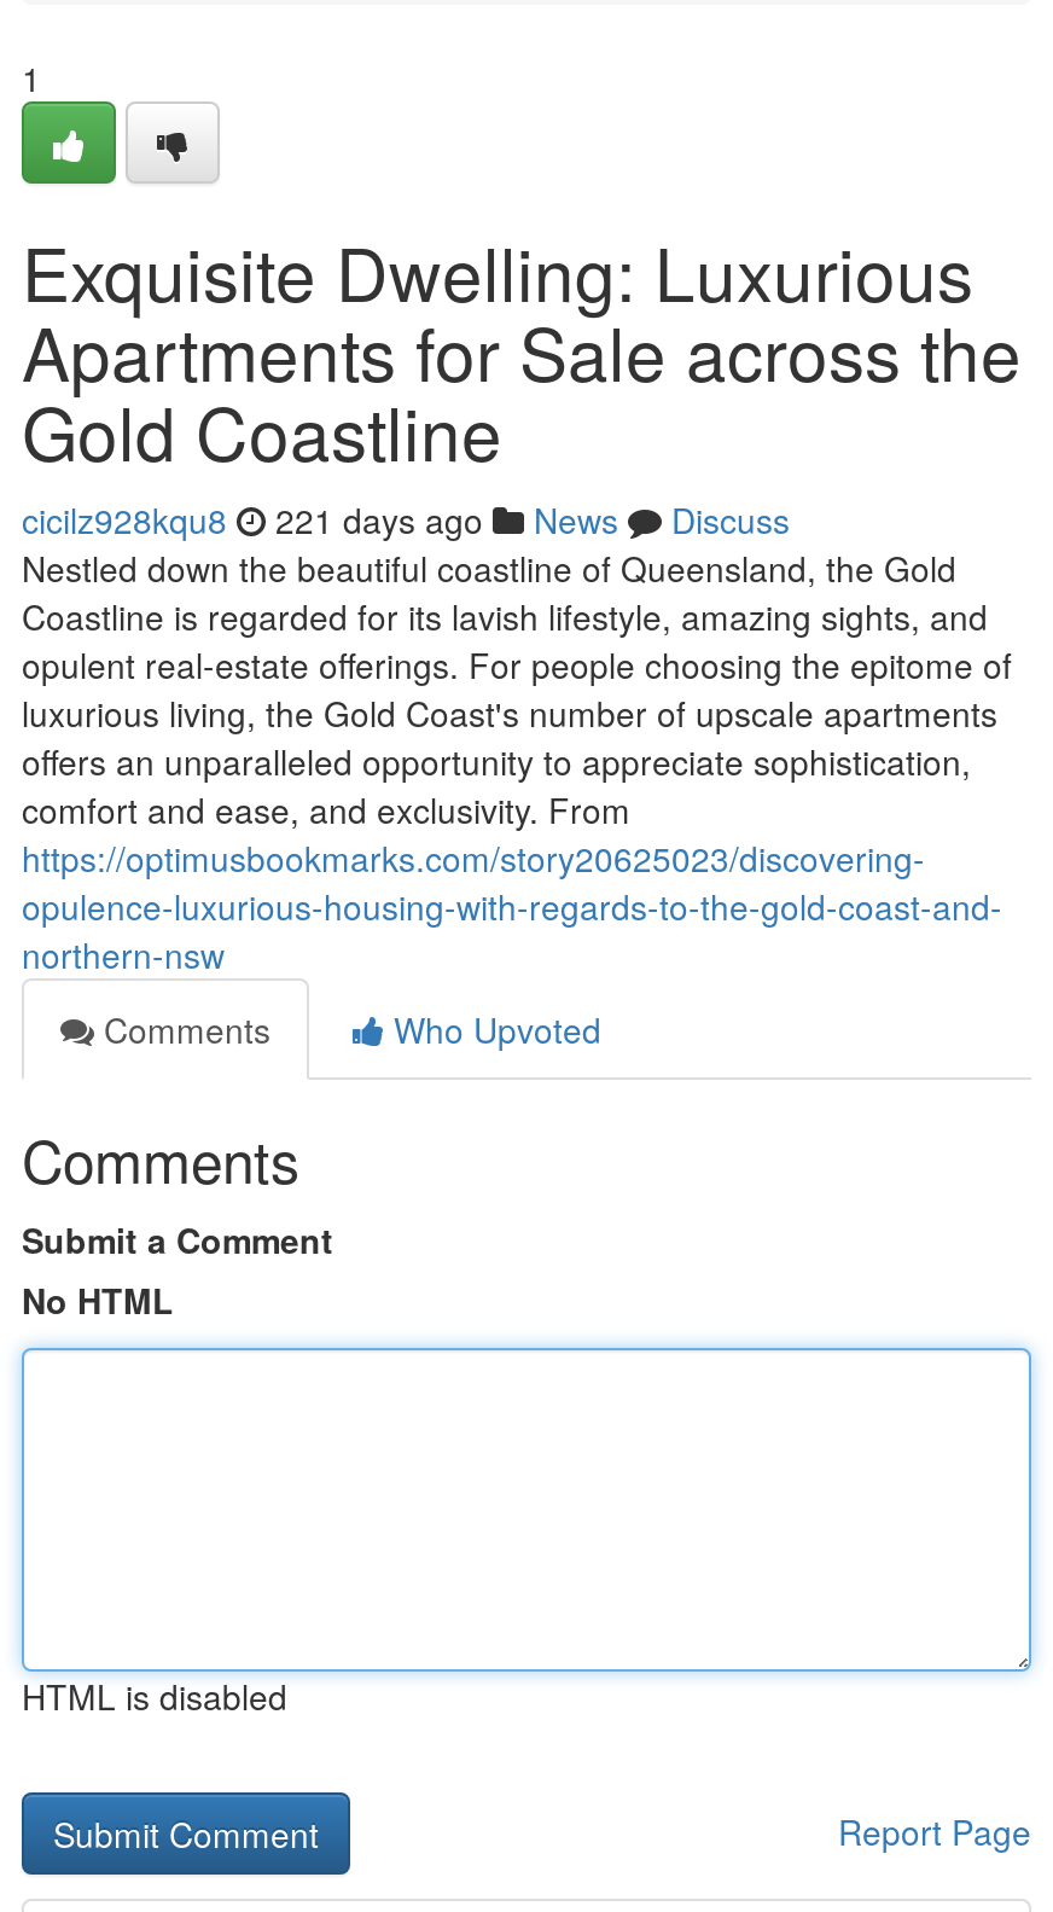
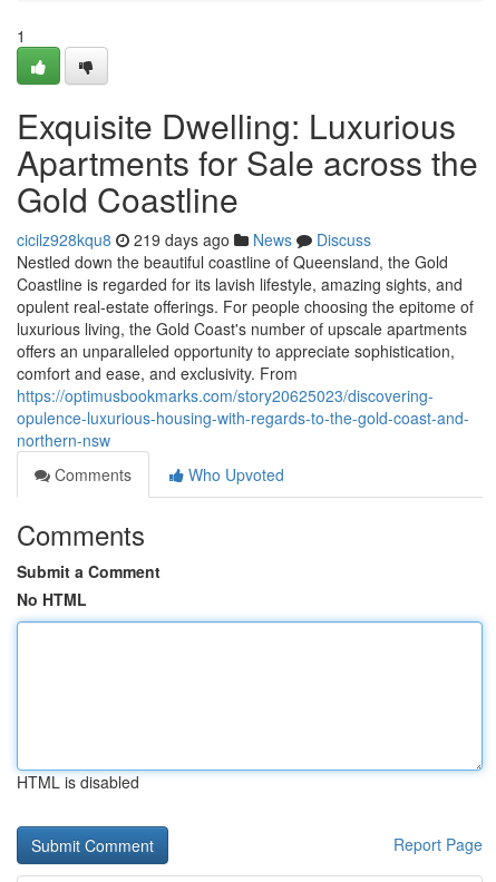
[22,495,790,544] cicilz928kqu8 221 days ago News Discuss -> [17,228,371,251] cicilz928kqu8 219 days ago News Discuss

